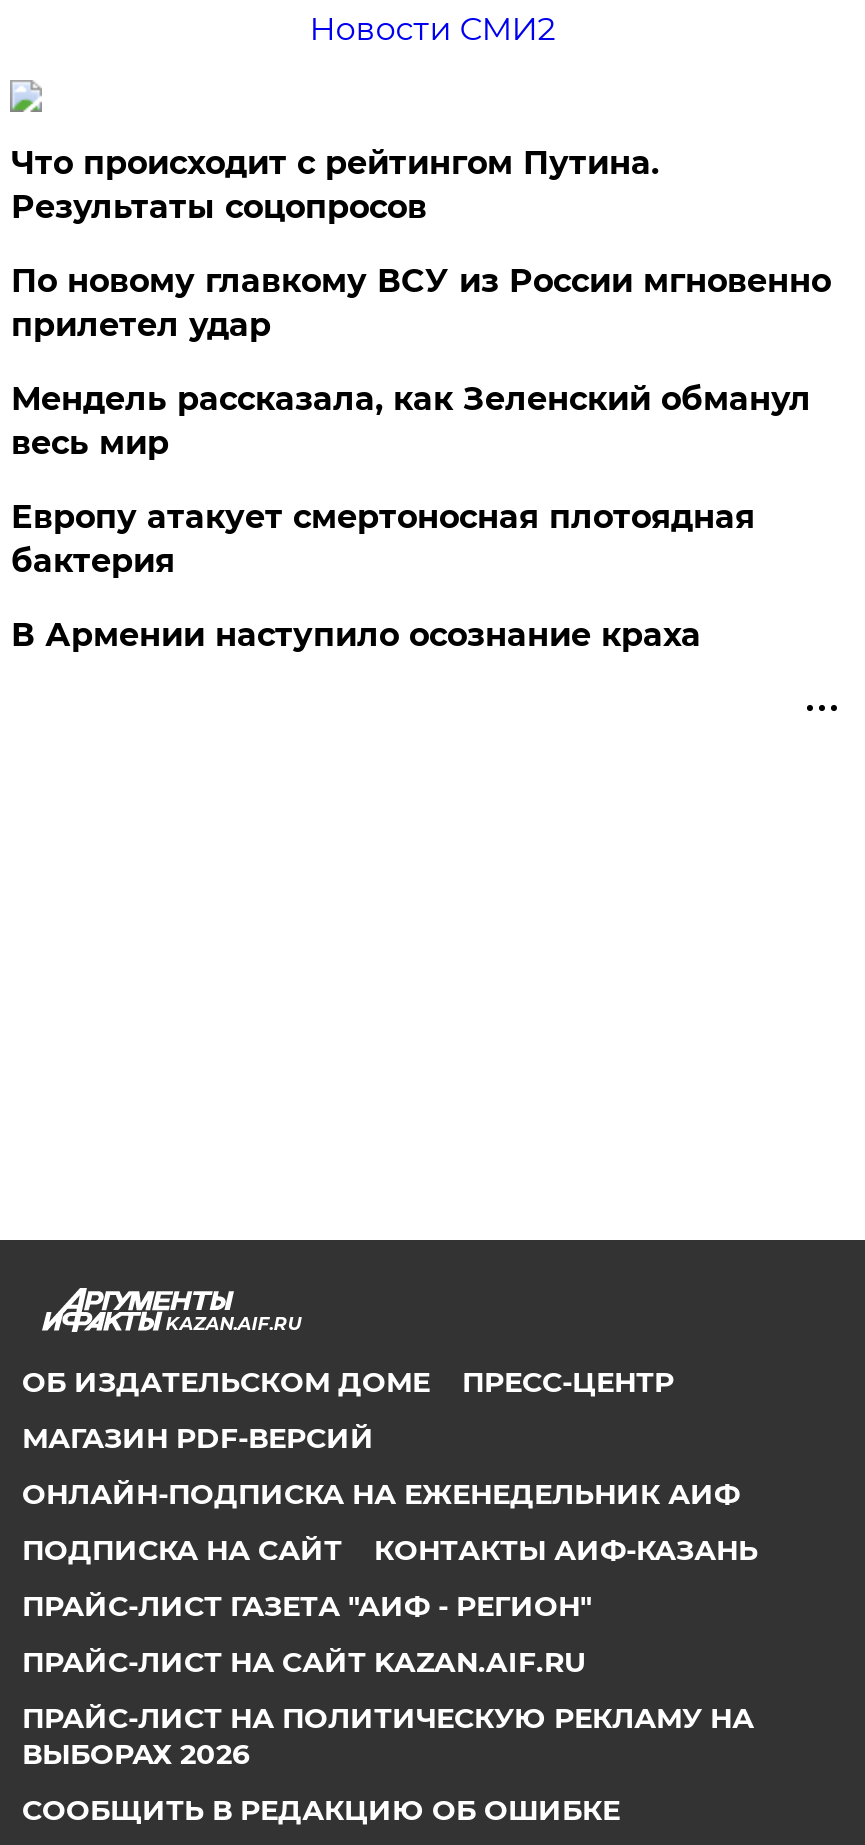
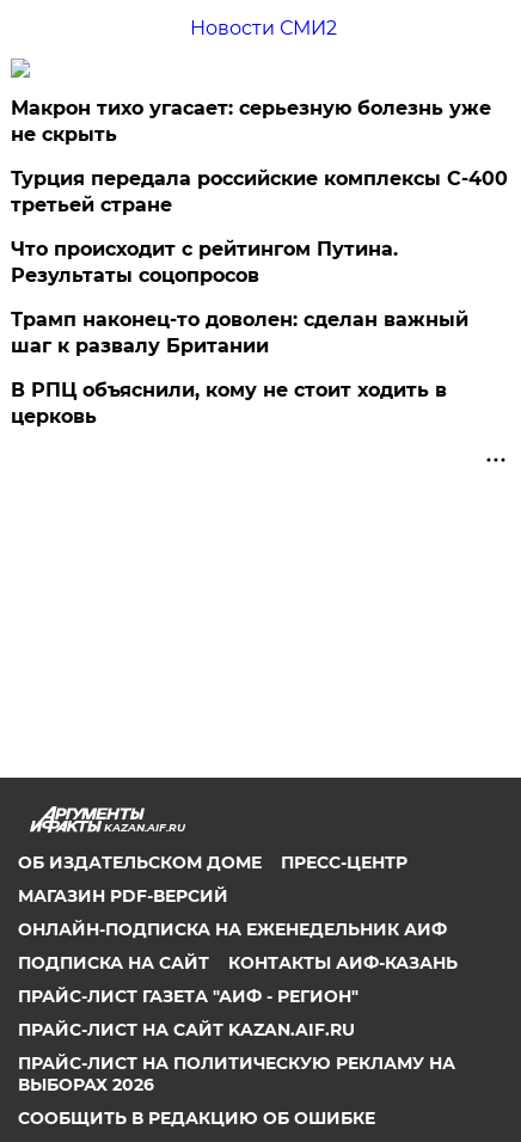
none -> [11,97,508,216] Макрон тихо угасает: серьезную болезнь уже | не скрыть | Турция передала российские комплексы С-400 | третьей стране
moved [11,144,659,226] -> [11,238,398,287]: Что происходит с рейтингом Путина. | Результаты соцопросов
[11,262,831,654] По новому главкому ВСУ из России мгновенно | прилетел удар | Мендель рассказала, как Зеленский обманул | весь мир | Европу атакует смертоносная плотоядная | бактерия | В Армении наступило осознание краха -> [11,308,469,428] Трамп наконец-то доволен: сделан важный | шаг к развалу Британии | В РПЦ объяснили, кому не стоит ходить в | церковь

